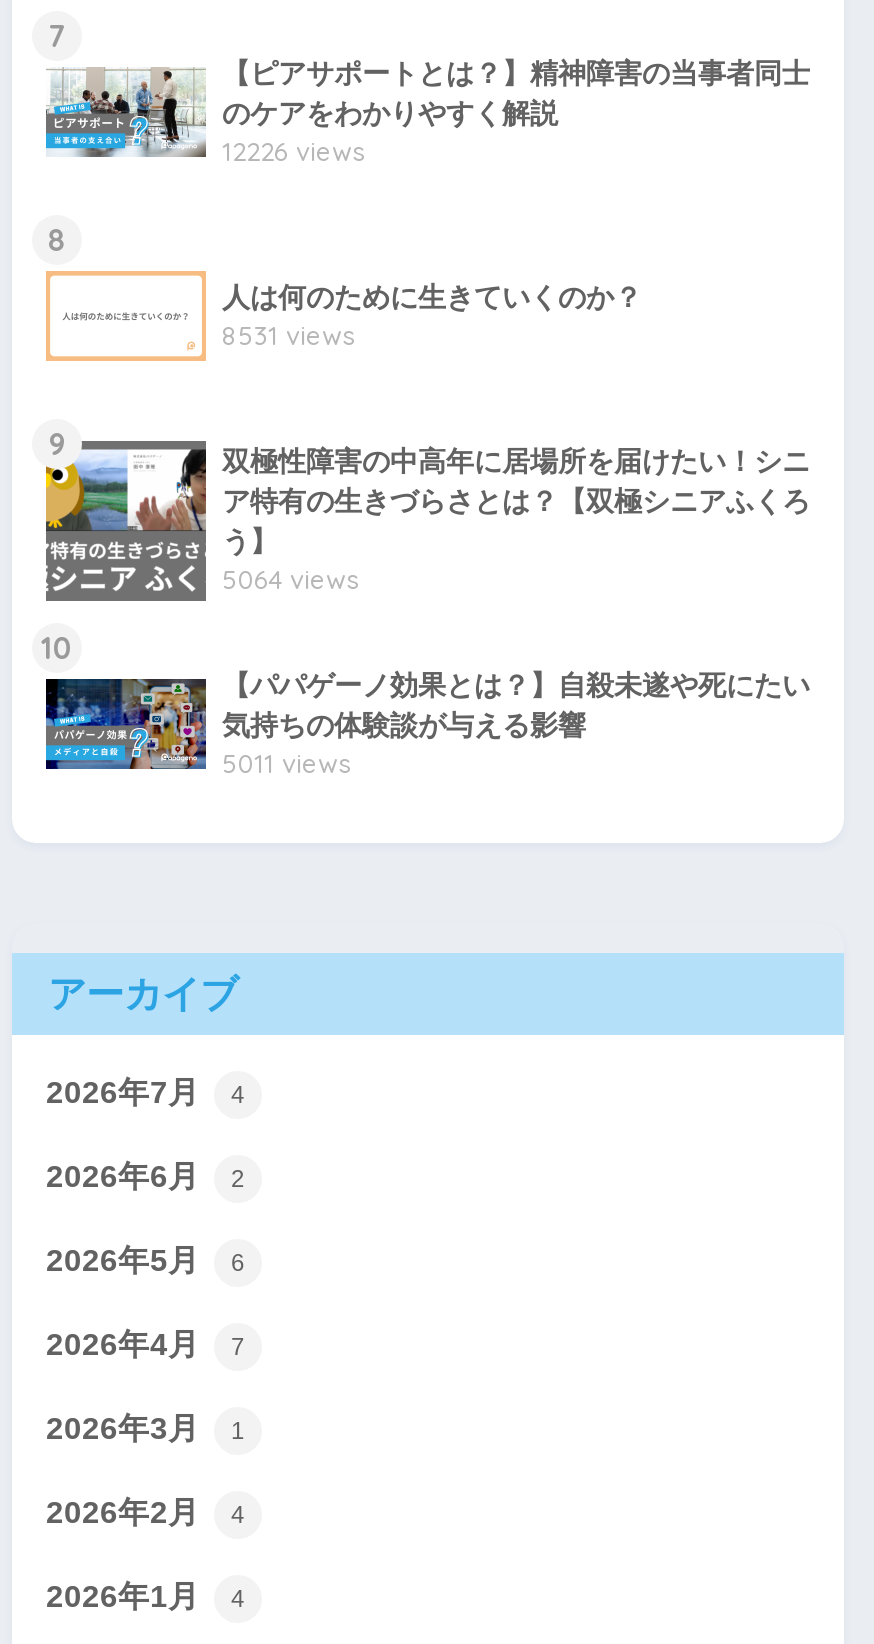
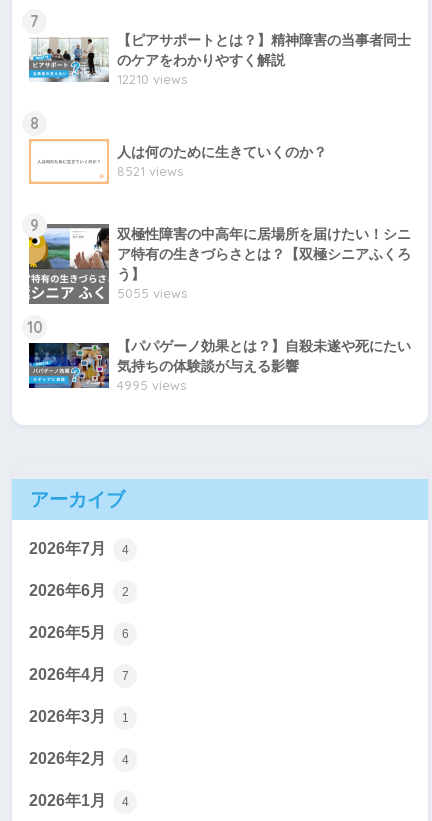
[222,136,364,168] 12226 views -> [117,70,187,86] 12210 views
[222,320,354,352] 8531 views -> [117,162,183,178] 8521 views
[222,564,358,596] 5064 views -> [117,284,187,300] 5055 views
[222,748,350,780] 5011 views -> [117,376,186,392] 4995 views

